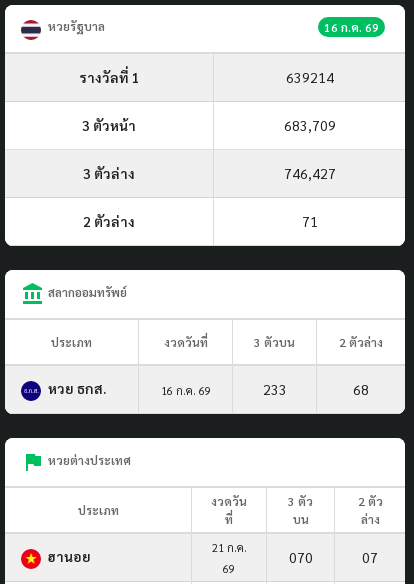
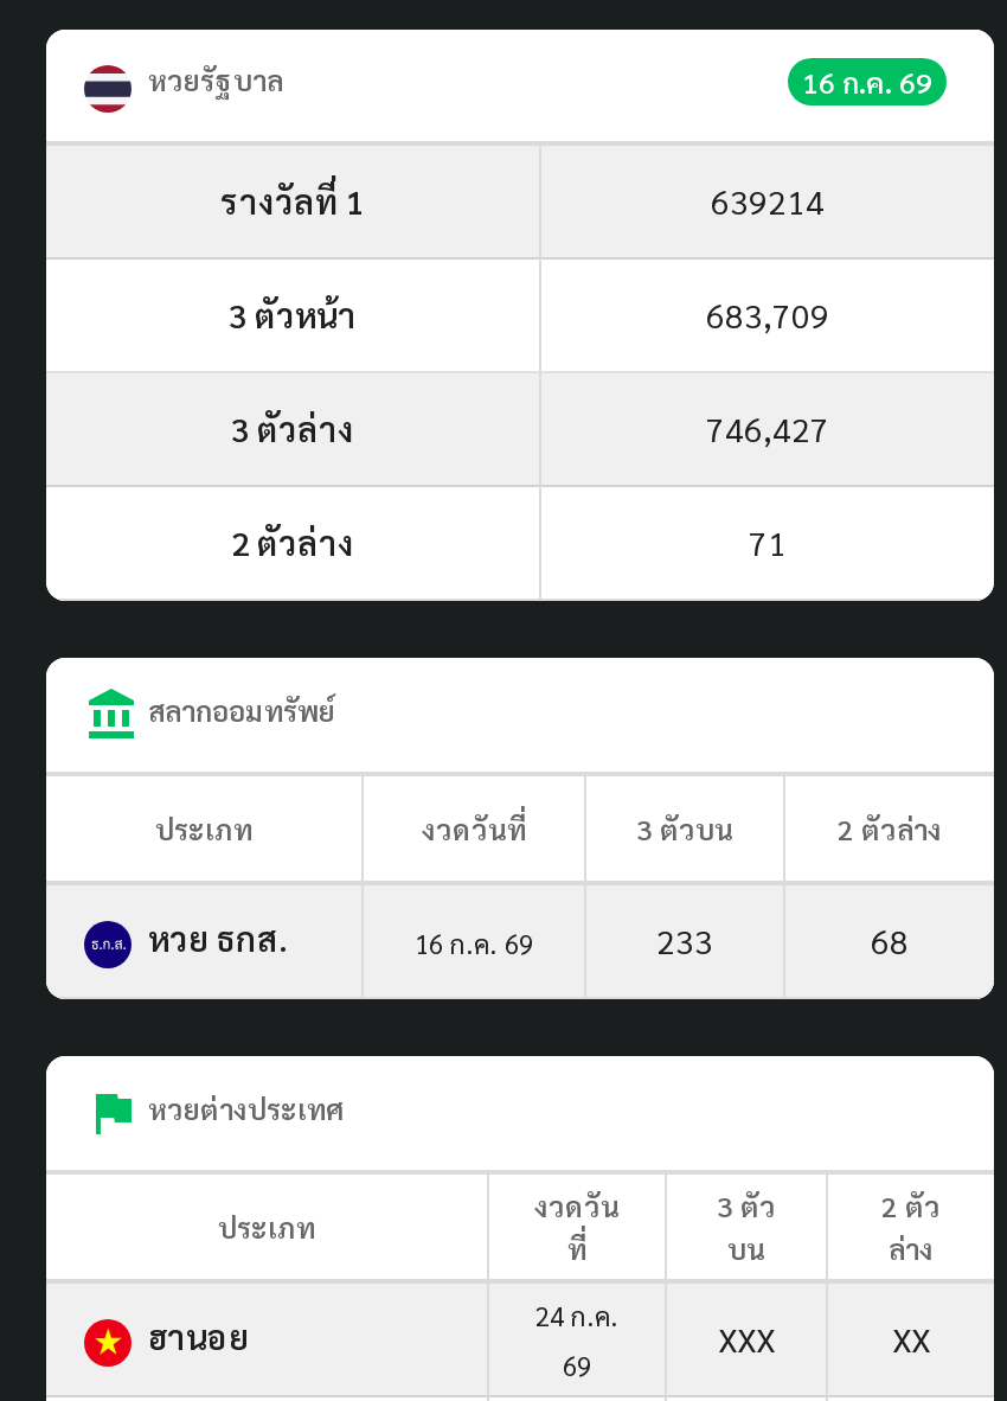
[211,540,246,555] 21 ก.ค. -> [535,1297,618,1333] 24 ก.ค.
[288,548,378,566] 070 | 07 -> [718,1316,930,1359] XXX | XX

